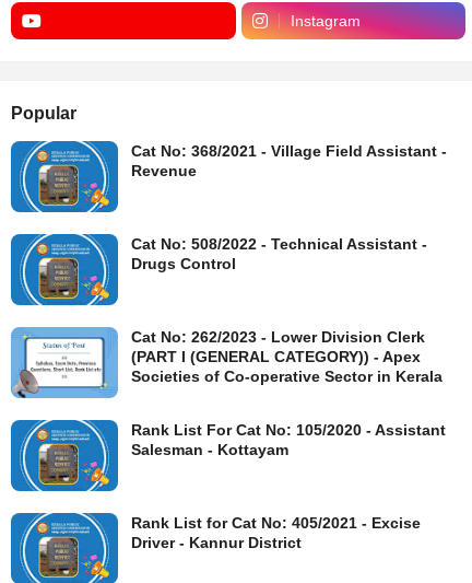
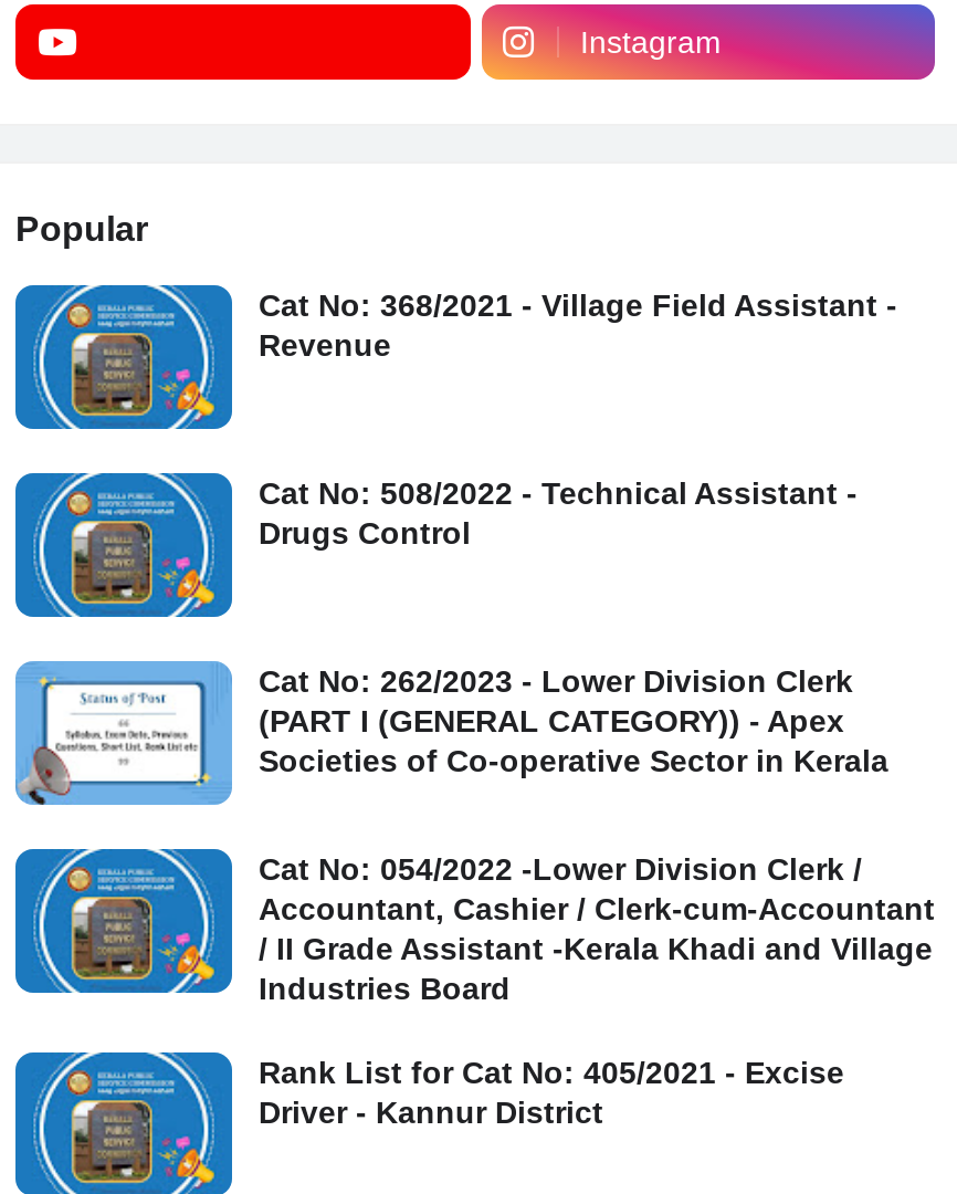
[131,421,446,458] Rank List For Cat No: 105/2020 - Assistant | Salesman - Kottayam -> [259,851,935,1006] Cat No: 054/2022 -Lower Division Clerk / | Accountant, Cashier / Clerk-cum-Accountant | / II Grade Assistant -Kerala Khadi and Village | Industries Board

